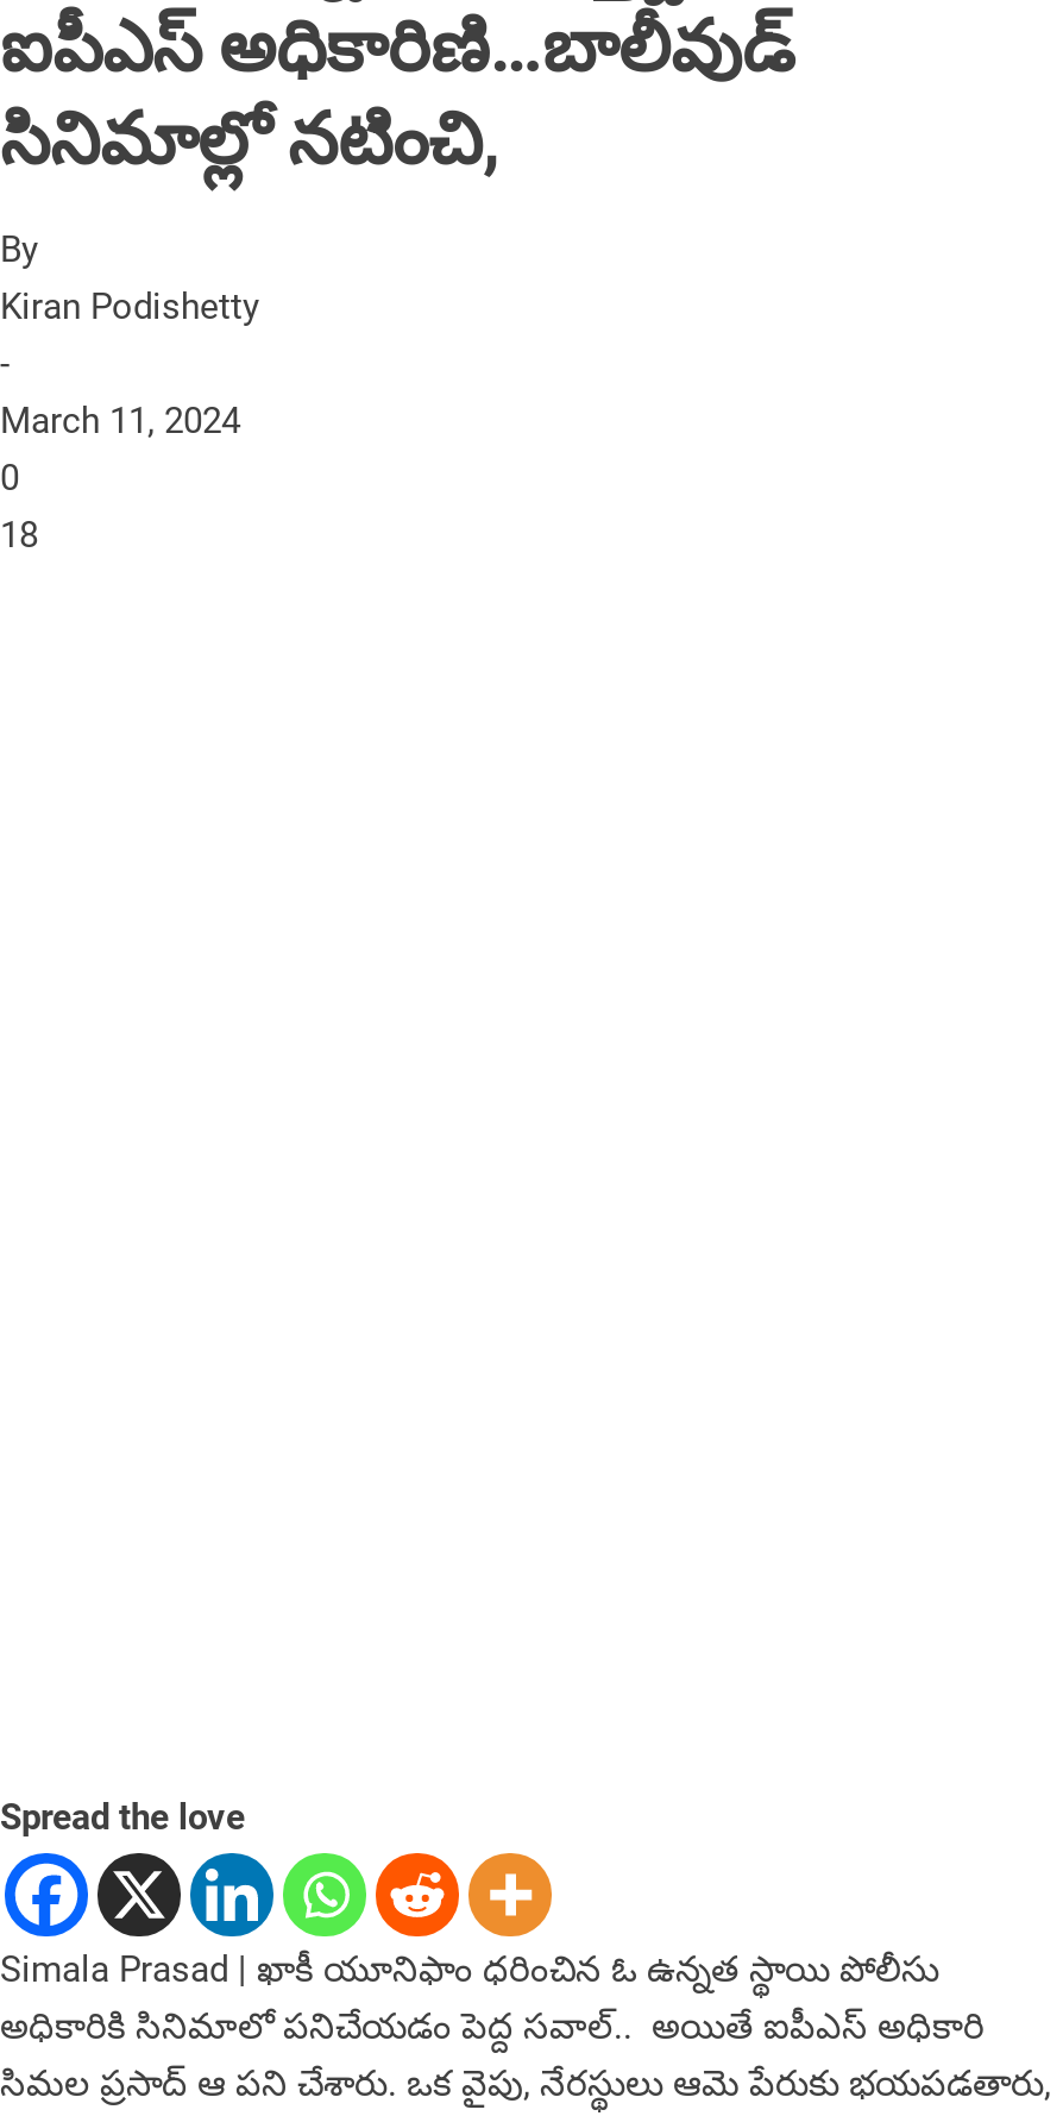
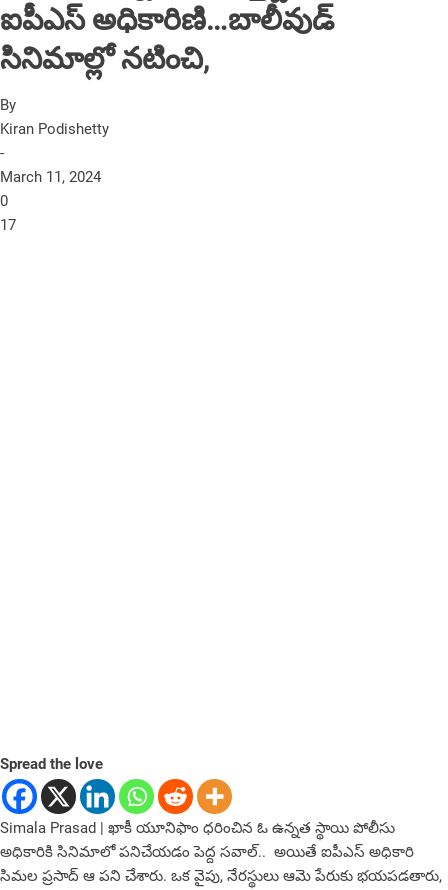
[0,514,38,557] 18 -> [0,216,16,234] 17

